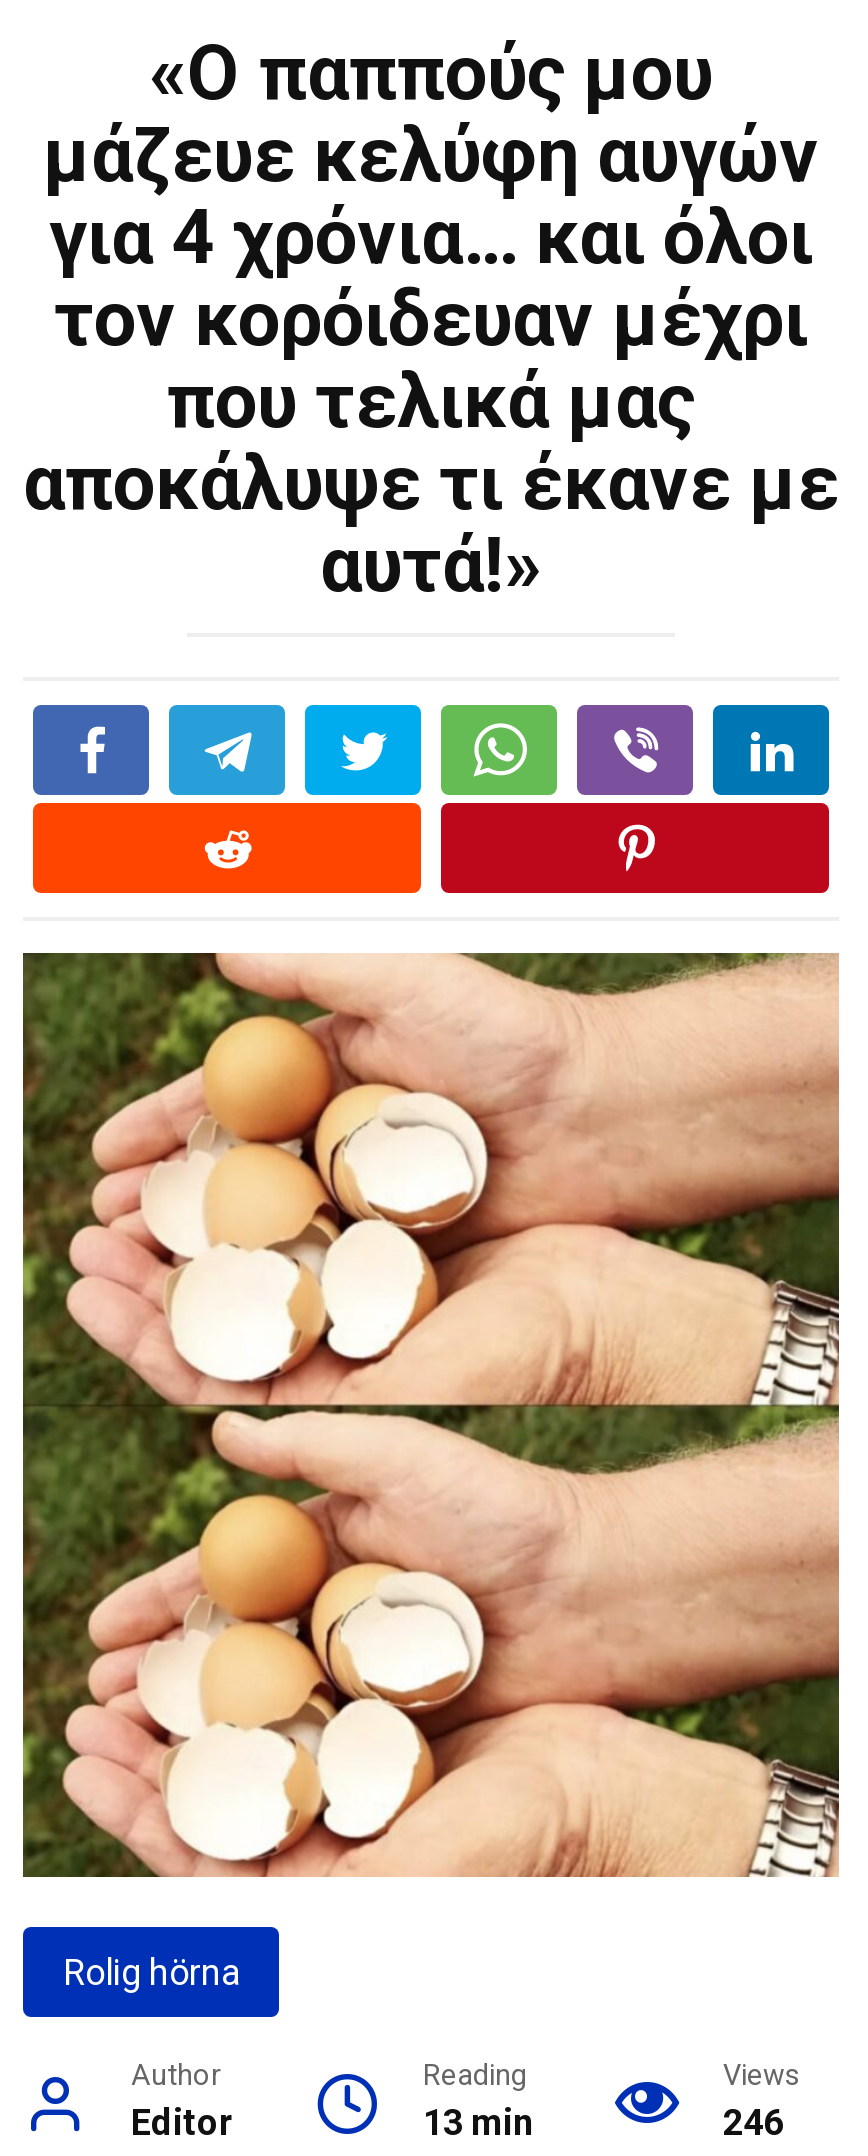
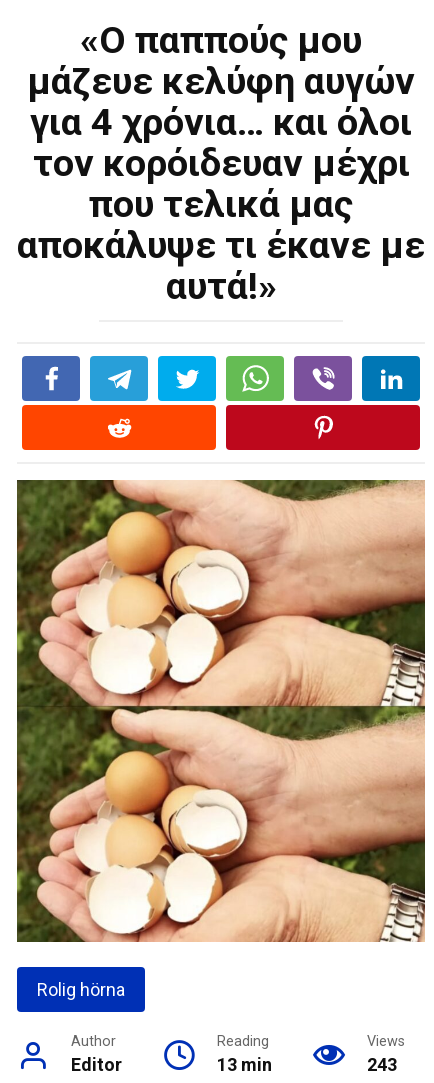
[723,2102,783,2144] 246 -> [367,1054,397,1075] 243

